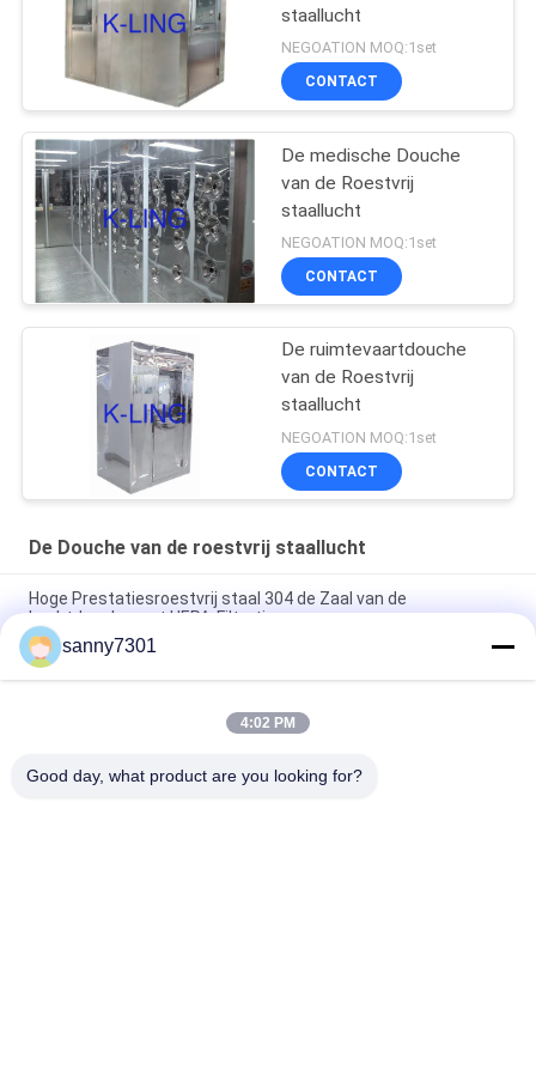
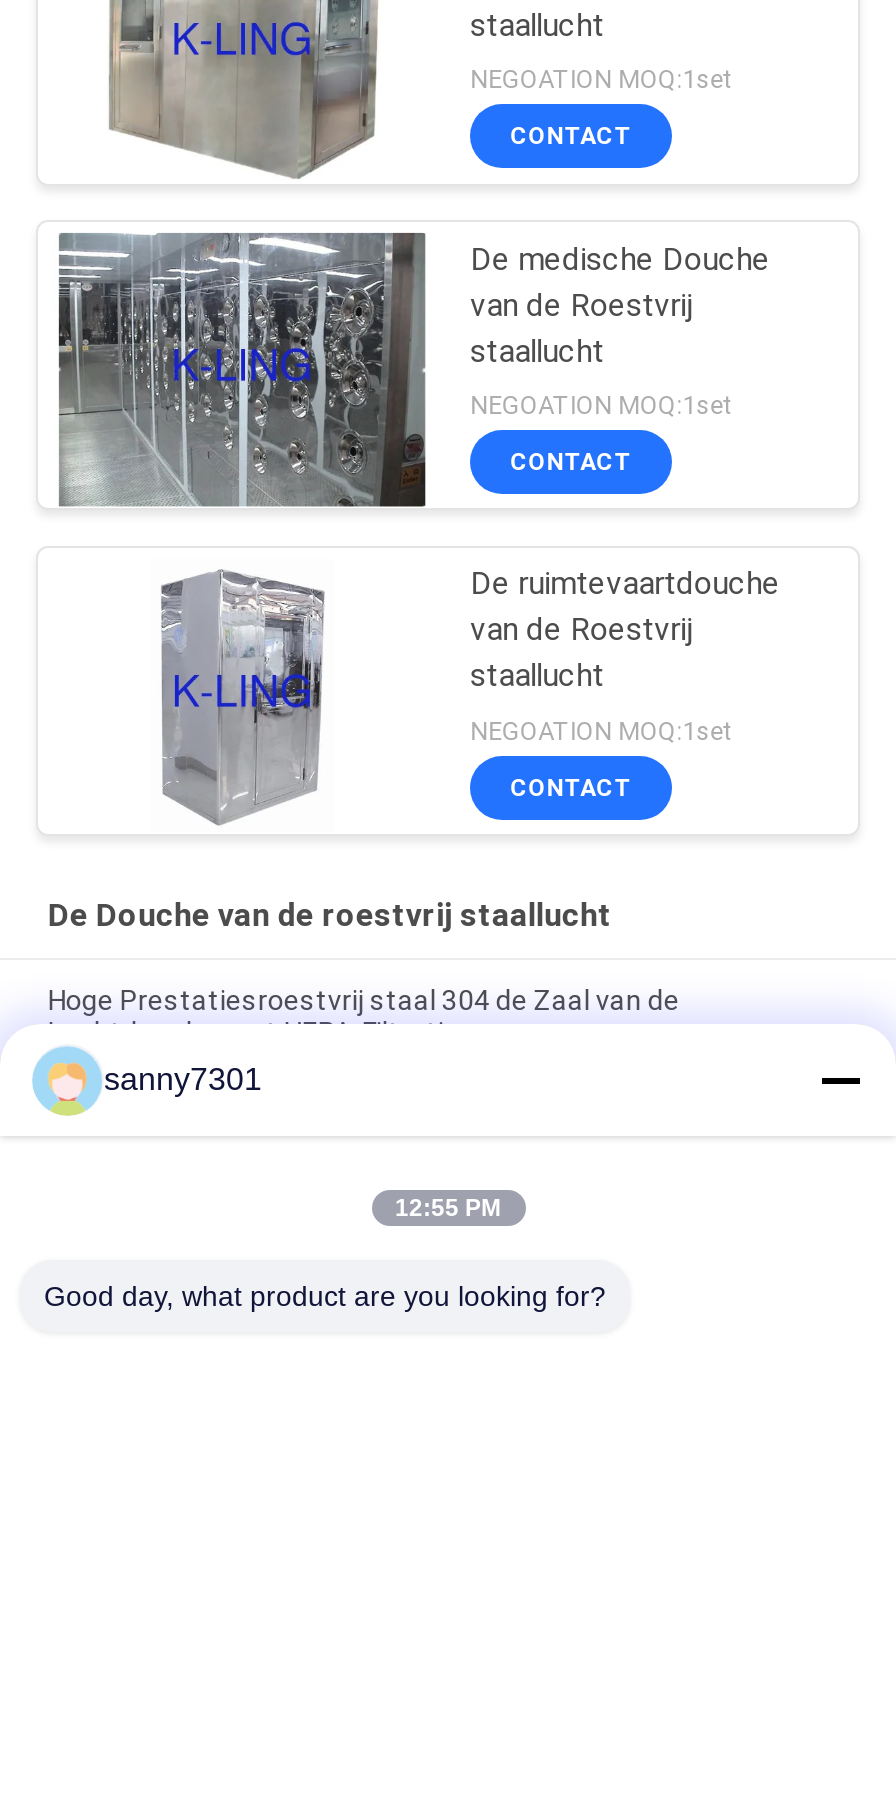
[240,715,296,731] 4:02 PM -> [395,1194,501,1222] 12:55 PM

